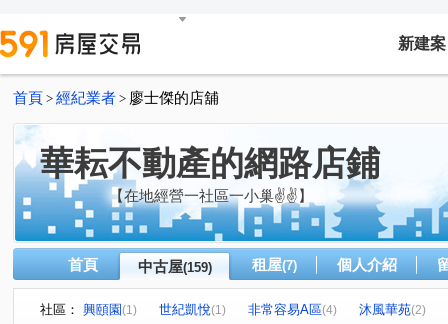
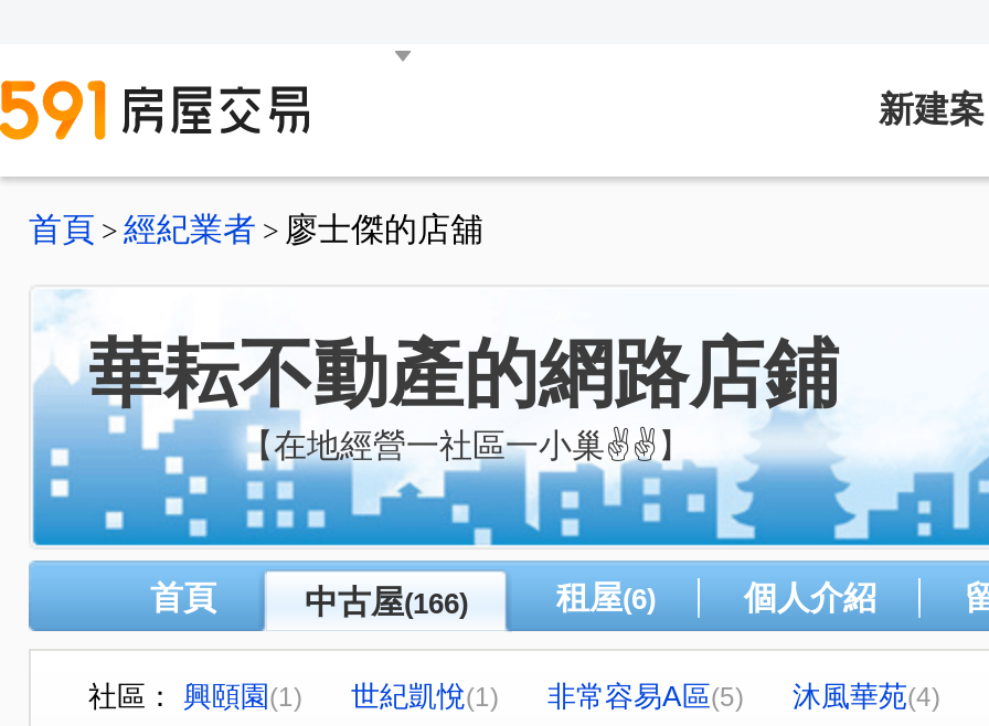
[138,258,212,275] 中古屋(159) -> [305,583,468,620] 中古屋(166)
[252,256,297,273] 租屋(7) -> [556,578,656,616] 租屋(6)
[248,302,337,317] 非常容易A區(4) -> [547,680,744,713] 非常容易A區(5)
[359,302,426,317] 沐風華苑(2) -> [793,680,940,713] 沐風華苑(4)

